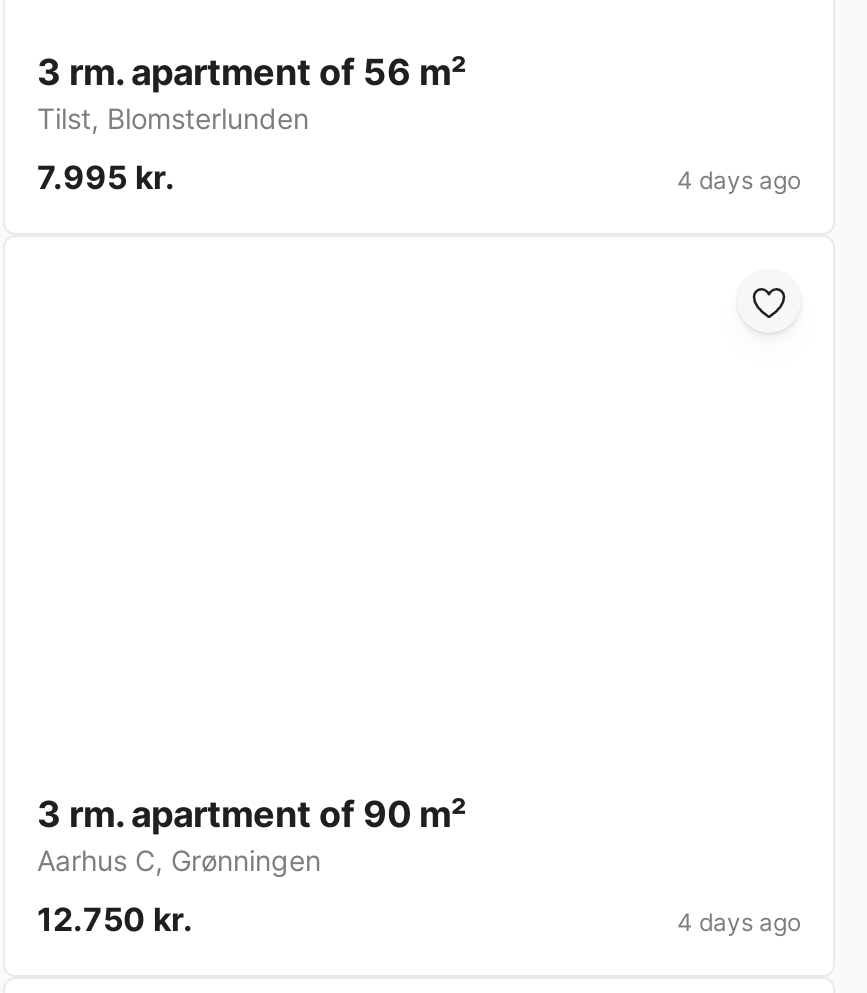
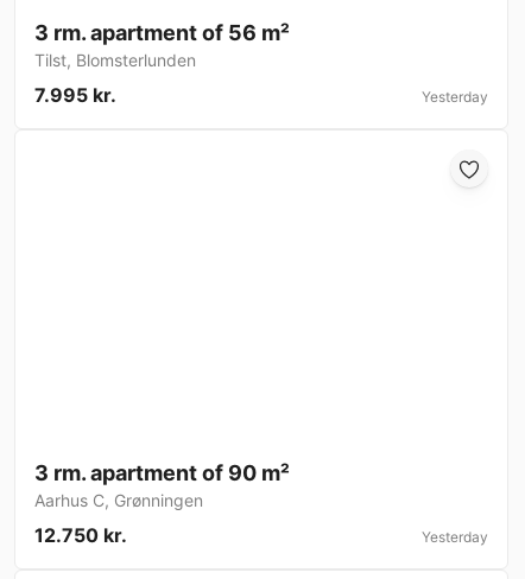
[677,166,801,196] 4 days ago -> [422,88,488,106] Yesterday
[677,908,801,938] 4 days ago -> [422,528,488,546] Yesterday

